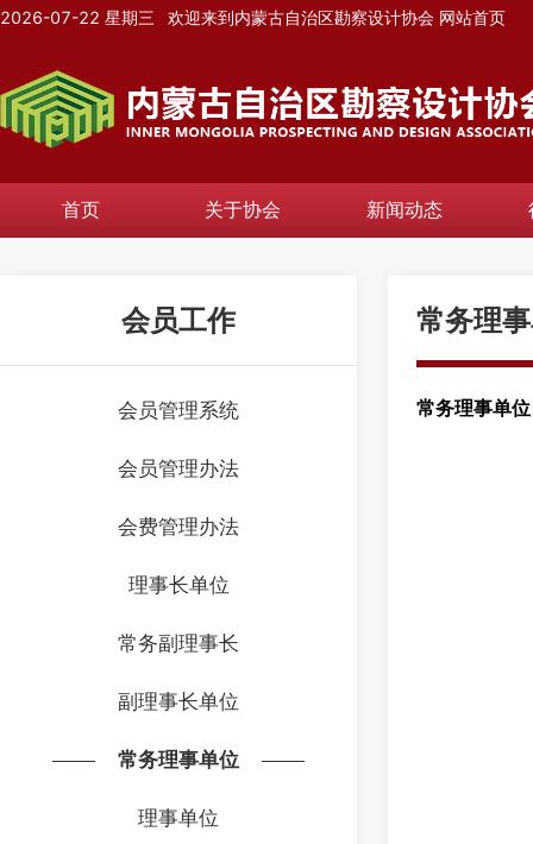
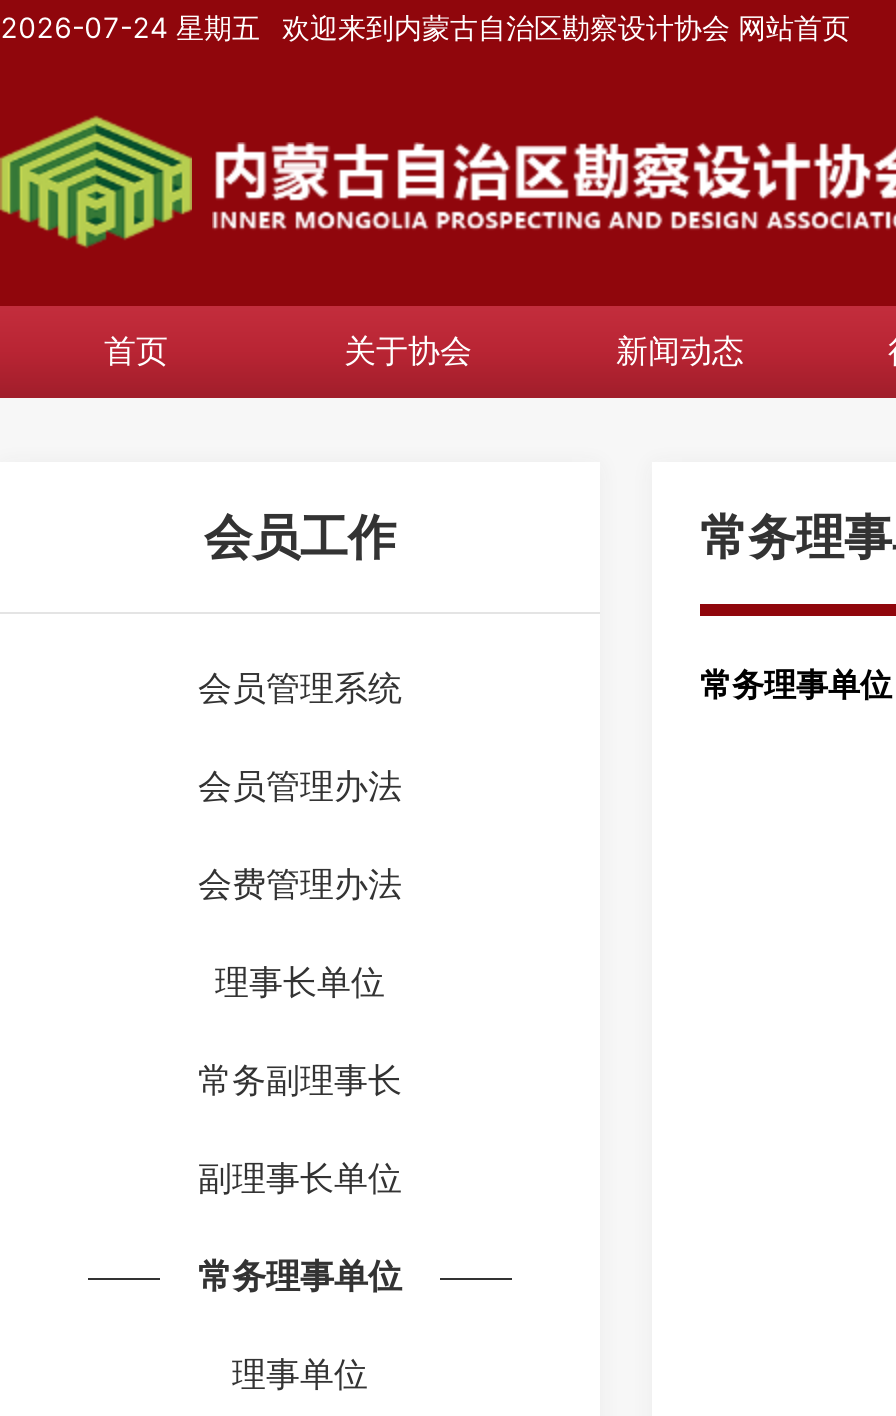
[0,7,506,27] 2026-07-22 星期三 欢迎来到内蒙古自治区勘察设计协会 网站首页 -> [0,10,850,44] 2026-07-24 星期五 欢迎来到内蒙古自治区勘察设计协会 网站首页

